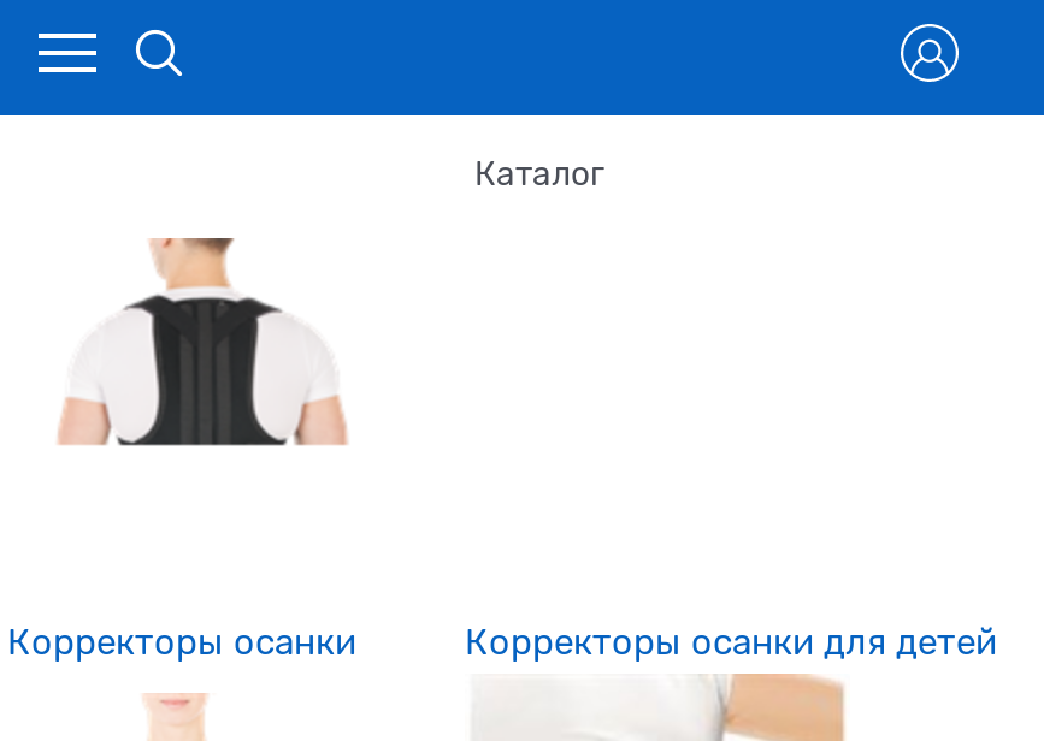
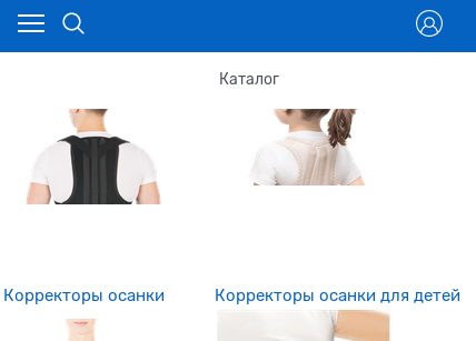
none -> [271,108,365,187] [image]

